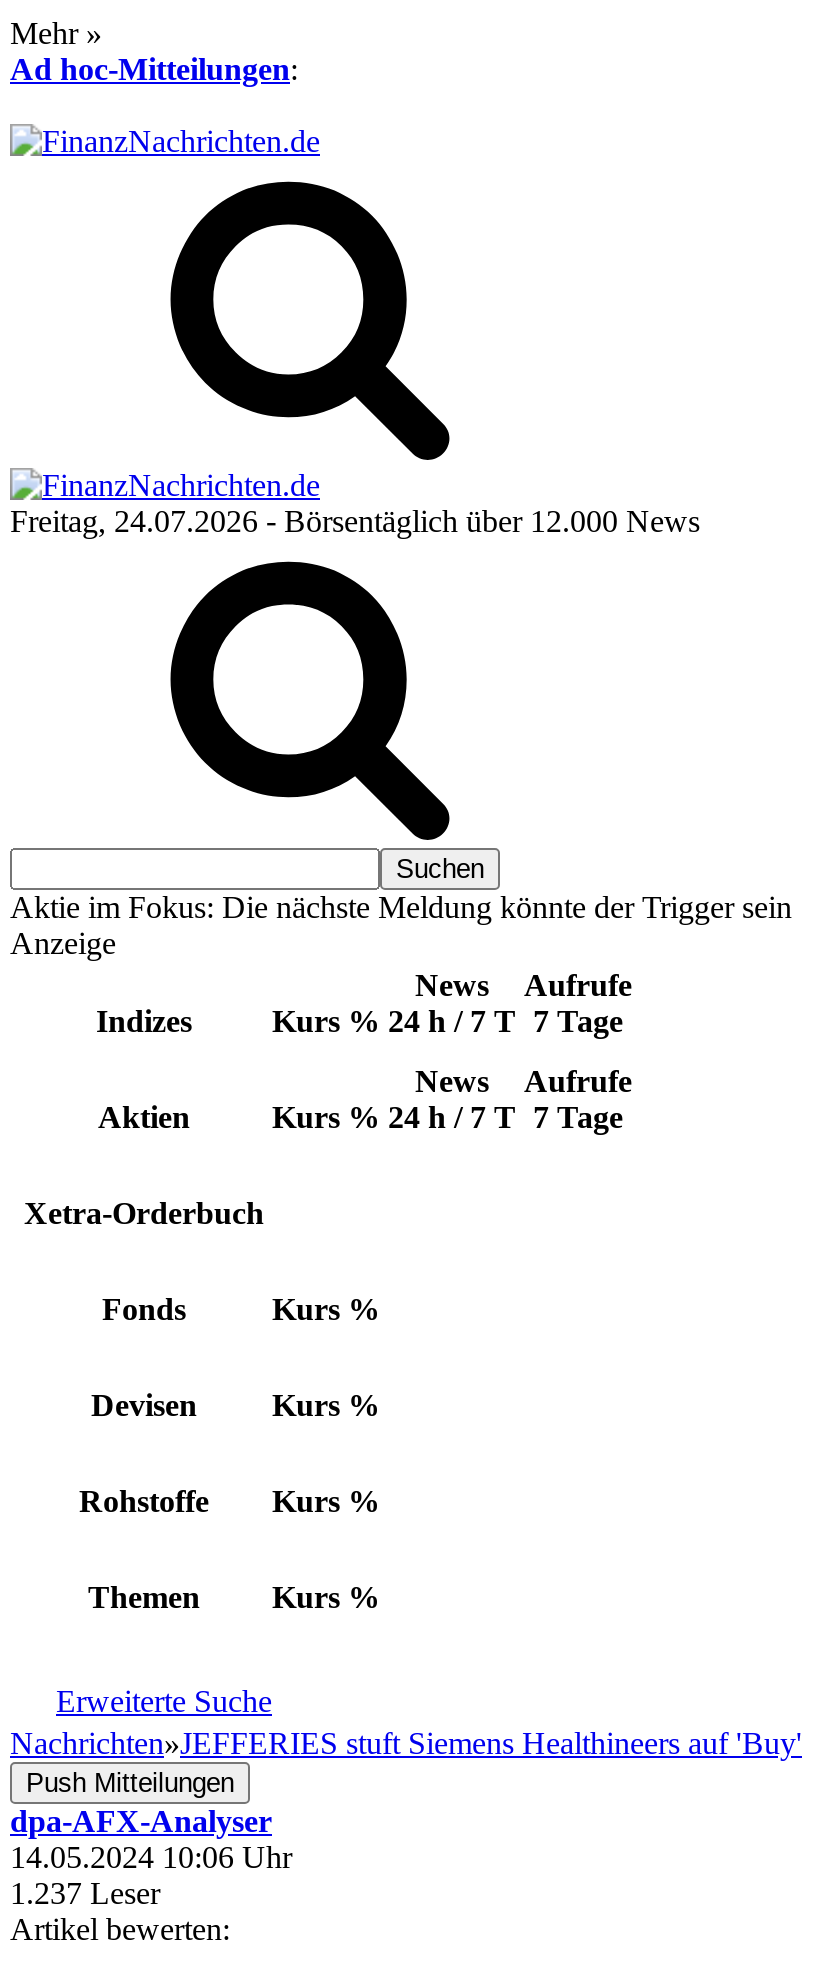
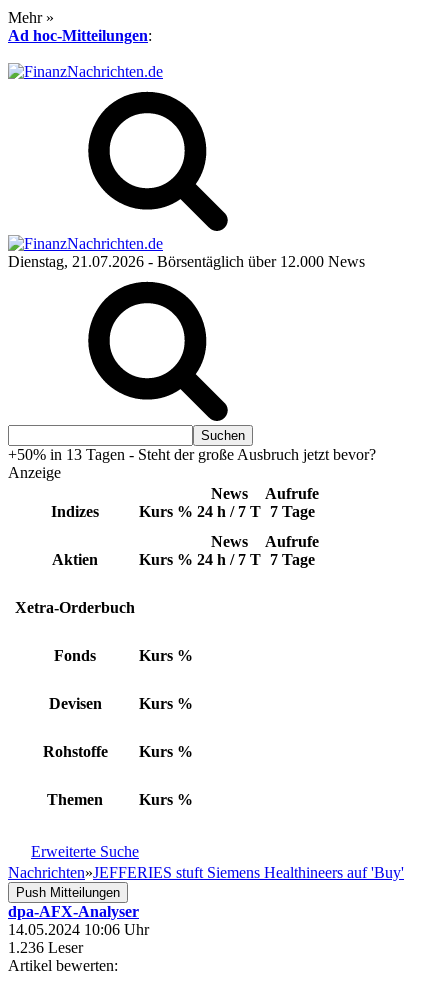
[10,504,700,538] Freitag, 24.07.2026 - Börsentäglich über 12.000 News -> [8,253,365,270] Dienstag, 21.07.2026 - Börsentäglich über 12.000 News
[10,890,792,924] Aktie im Fokus: Die nächste Meldung könnte der Trigger sein -> [8,446,376,463] +50% in 13 Tagen - Steht der große Ausbruch jetzt bevor?
[10,1876,160,1910] 1.237 Leser -> [8,939,83,956] 1.236 Leser

